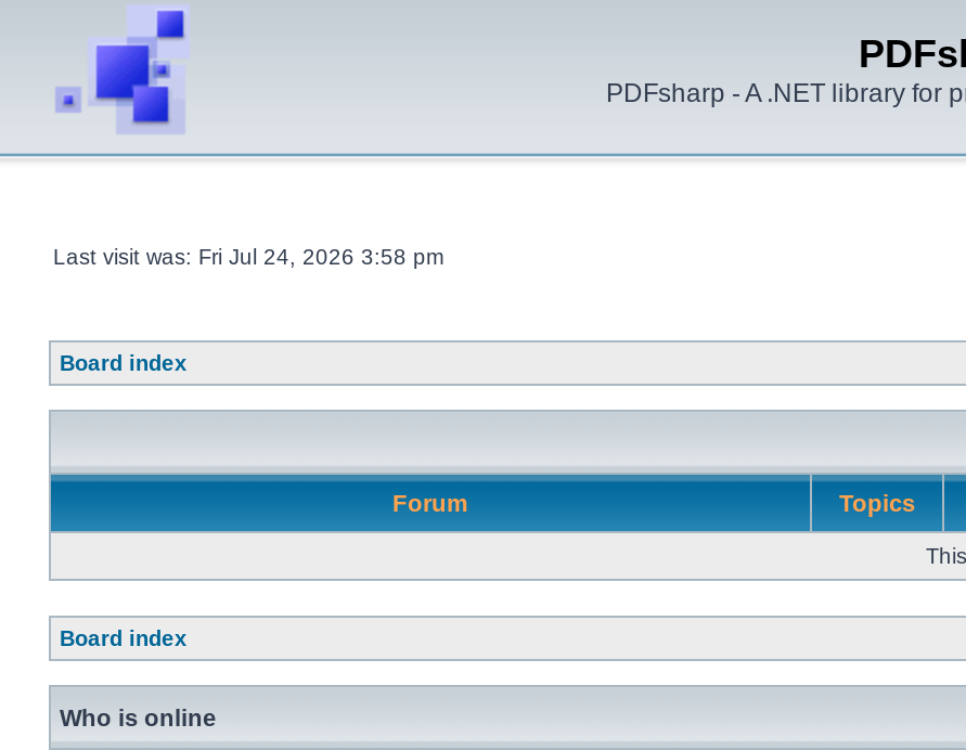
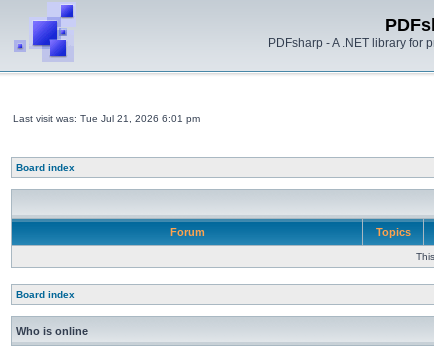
[53,245,443,269] Last visit was: Fri Jul 24, 2026 3:58 pm -> [13,113,200,124] Last visit was: Tue Jul 21, 2026 6:01 pm

